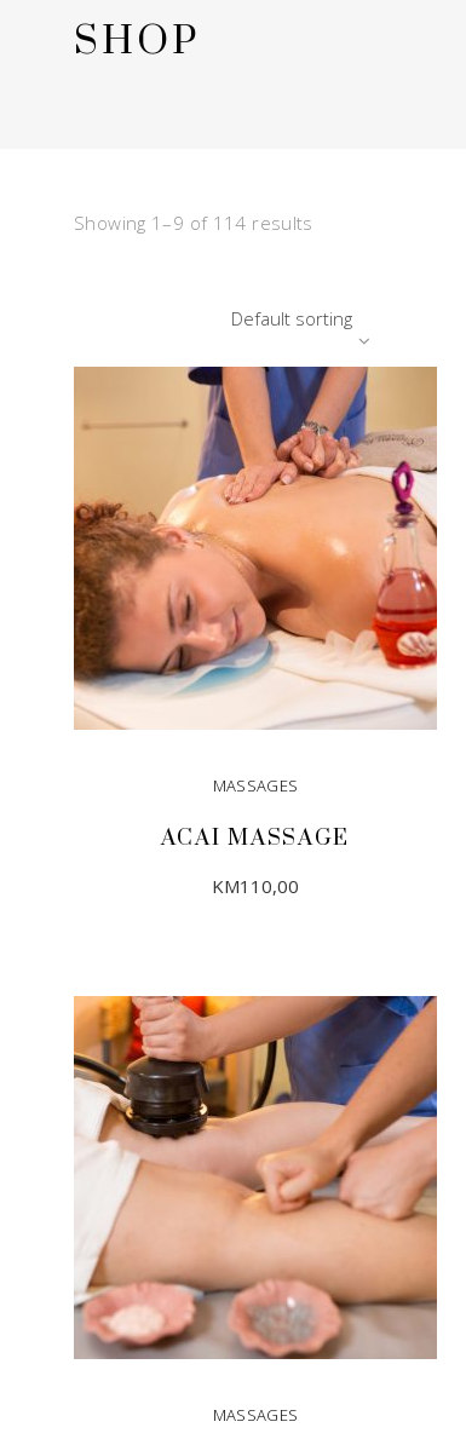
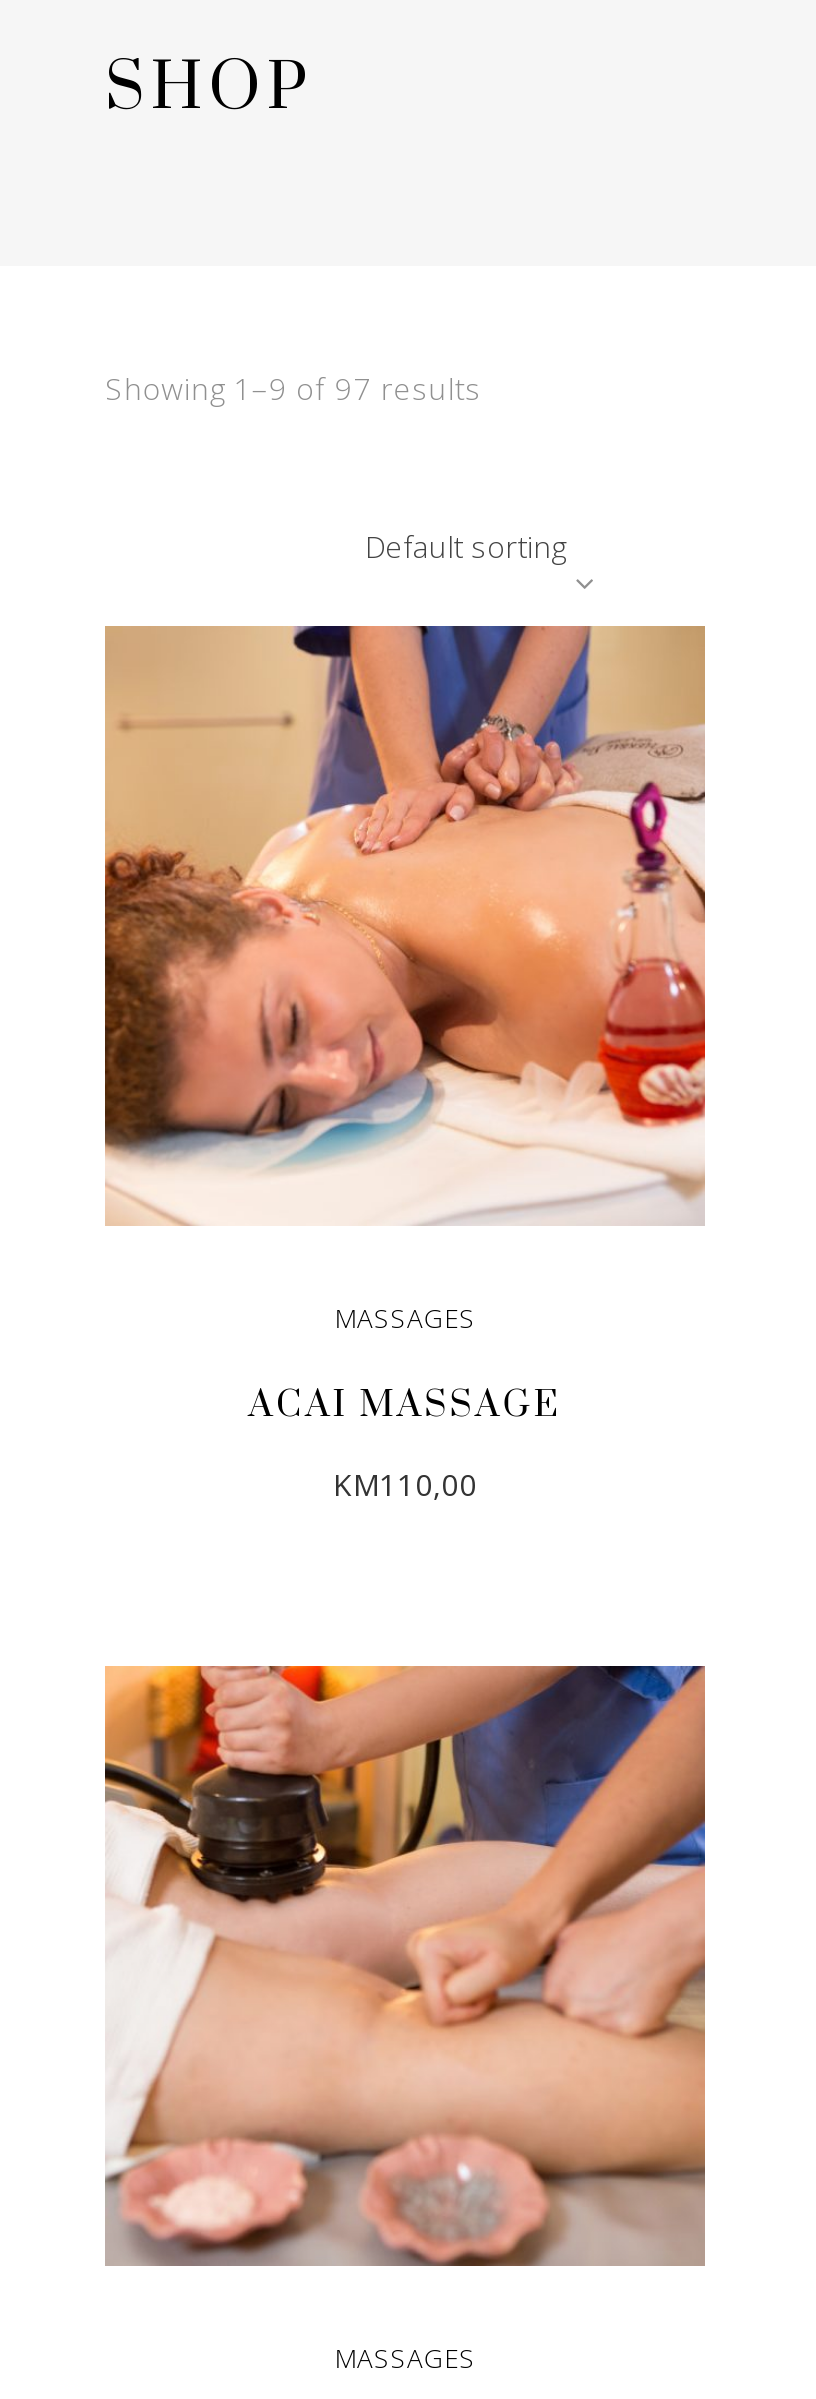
[74,211,313,235] Showing 1–9 of 114 results -> [105,368,482,408] Showing 1–9 of 97 results

